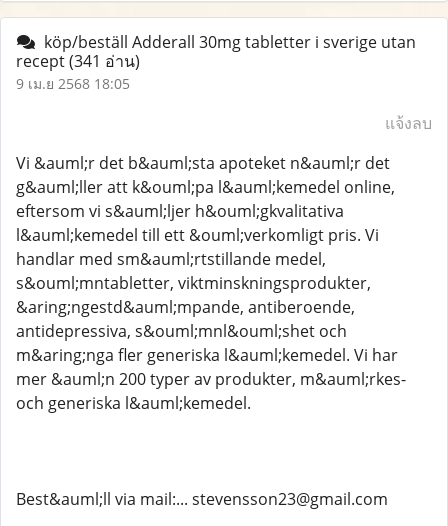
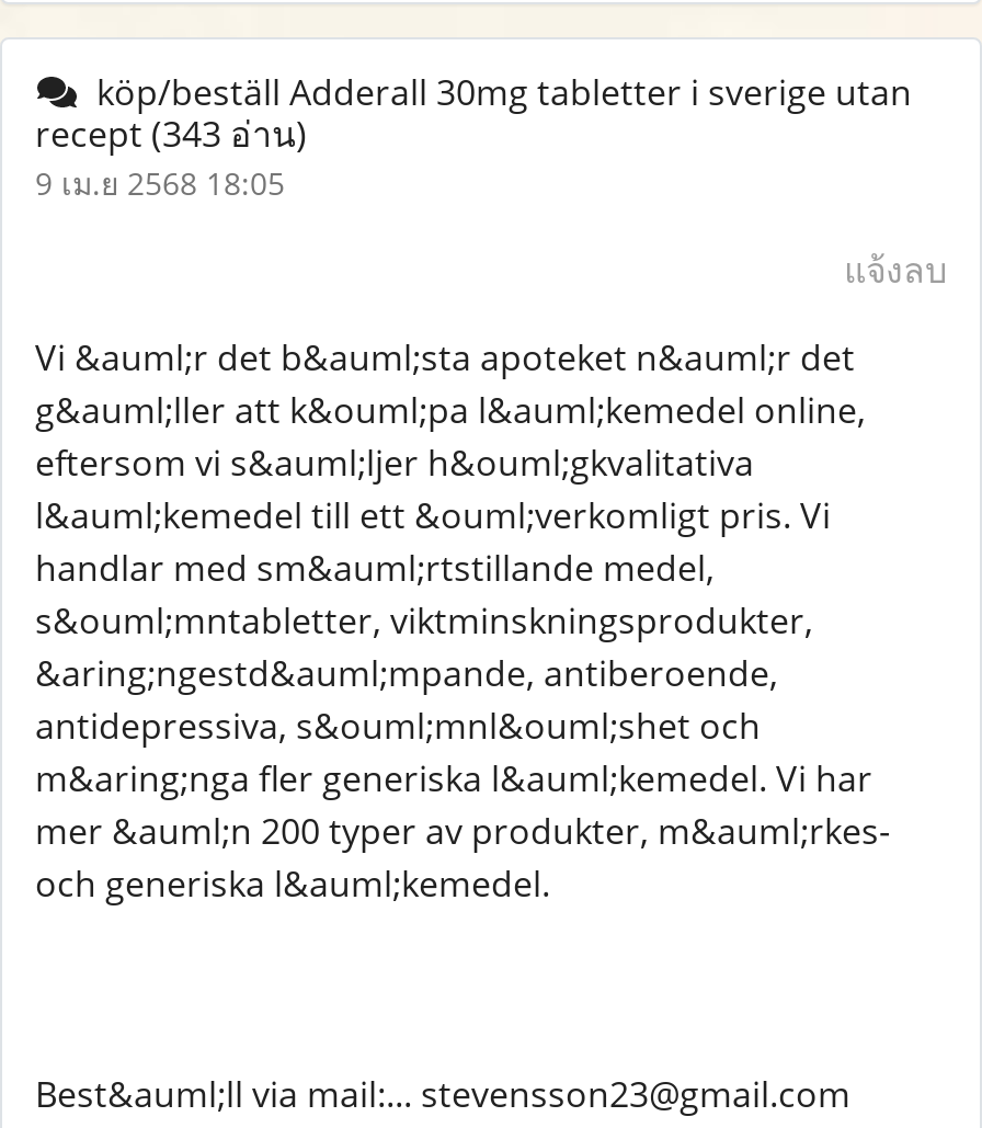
[16,50,140,72] recept (341 อ่าน) -> [35,110,307,158] recept (343 อ่าน)

